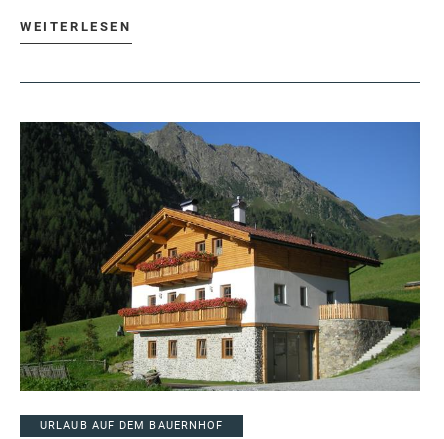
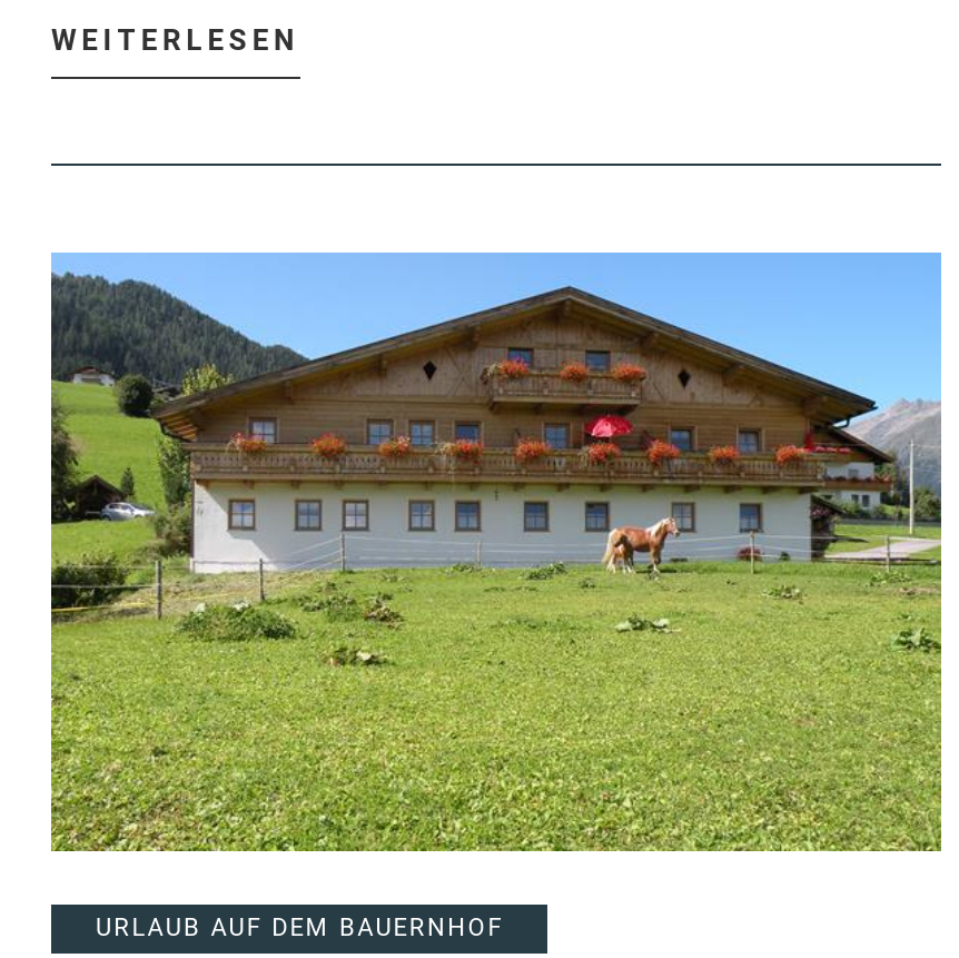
[19,121,421,392] [image] -> [49,253,943,853] [image]

